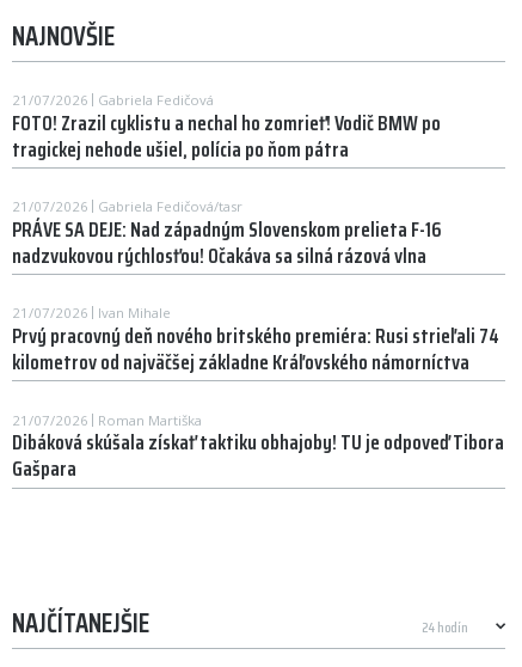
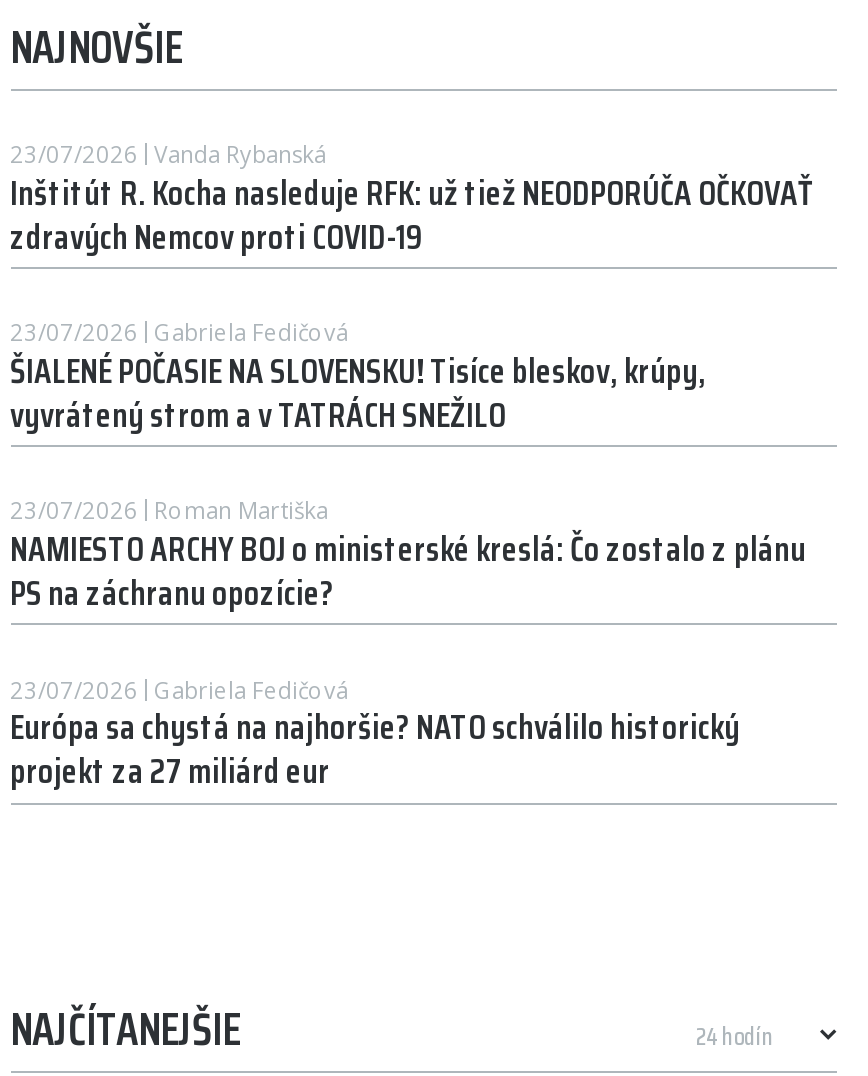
[11,91,440,166] 21/07/2026 Gabriela Fedičová | FOTO! Zrazil cyklistu a nechal ho zomrieť! Vodič BMW po | tragickej nehode ušiel, polícia po ňom pátra -> [10,139,812,264] 23/07/2026 Vanda Rybanská | Inštitút R. Kocha nasleduje RFK: už tiež NEODPORÚČA OČKOVAŤ | zdravých Nemcov proti COVID-19
[11,197,441,272] 21/07/2026 Gabriela Fedičová/tasr | PRÁVE SA DEJE: Nad západným Slovenskom prelieta F-16 | nadzvukovou rýchlosťou! Očakáva sa silná rázová vlna -> [10,317,706,443] 23/07/2026 Gabriela Fedičová | ŠIALENÉ POČASIE NA SLOVENSKU! Tisíce bleskov, krúpy, | vyvrátený strom a v TATRÁCH SNEŽILO
[11,304,499,379] 21/07/2026 Ivan Mihale | Prvý pracovný deň nového britského premiéra: Rusi strieľali 74 | kilometrov od najväčšej základne Kráľovského námorníctva -> [10,496,806,621] 23/07/2026 Roman Martiška | NAMIESTO ARCHY BOJ o ministerské kreslá: Čo zostalo z plánu | PS na záchranu opozície?
[11,411,503,486] 21/07/2026 Roman Martiška | Dibáková skúšala získať taktiku obhajoby! TU je odpoveď Tibora | Gašpara -> [10,674,740,799] 23/07/2026 Gabriela Fedičová | Európa sa chystá na najhoršie? NATO schválilo historický | projekt za 27 miliárd eur

